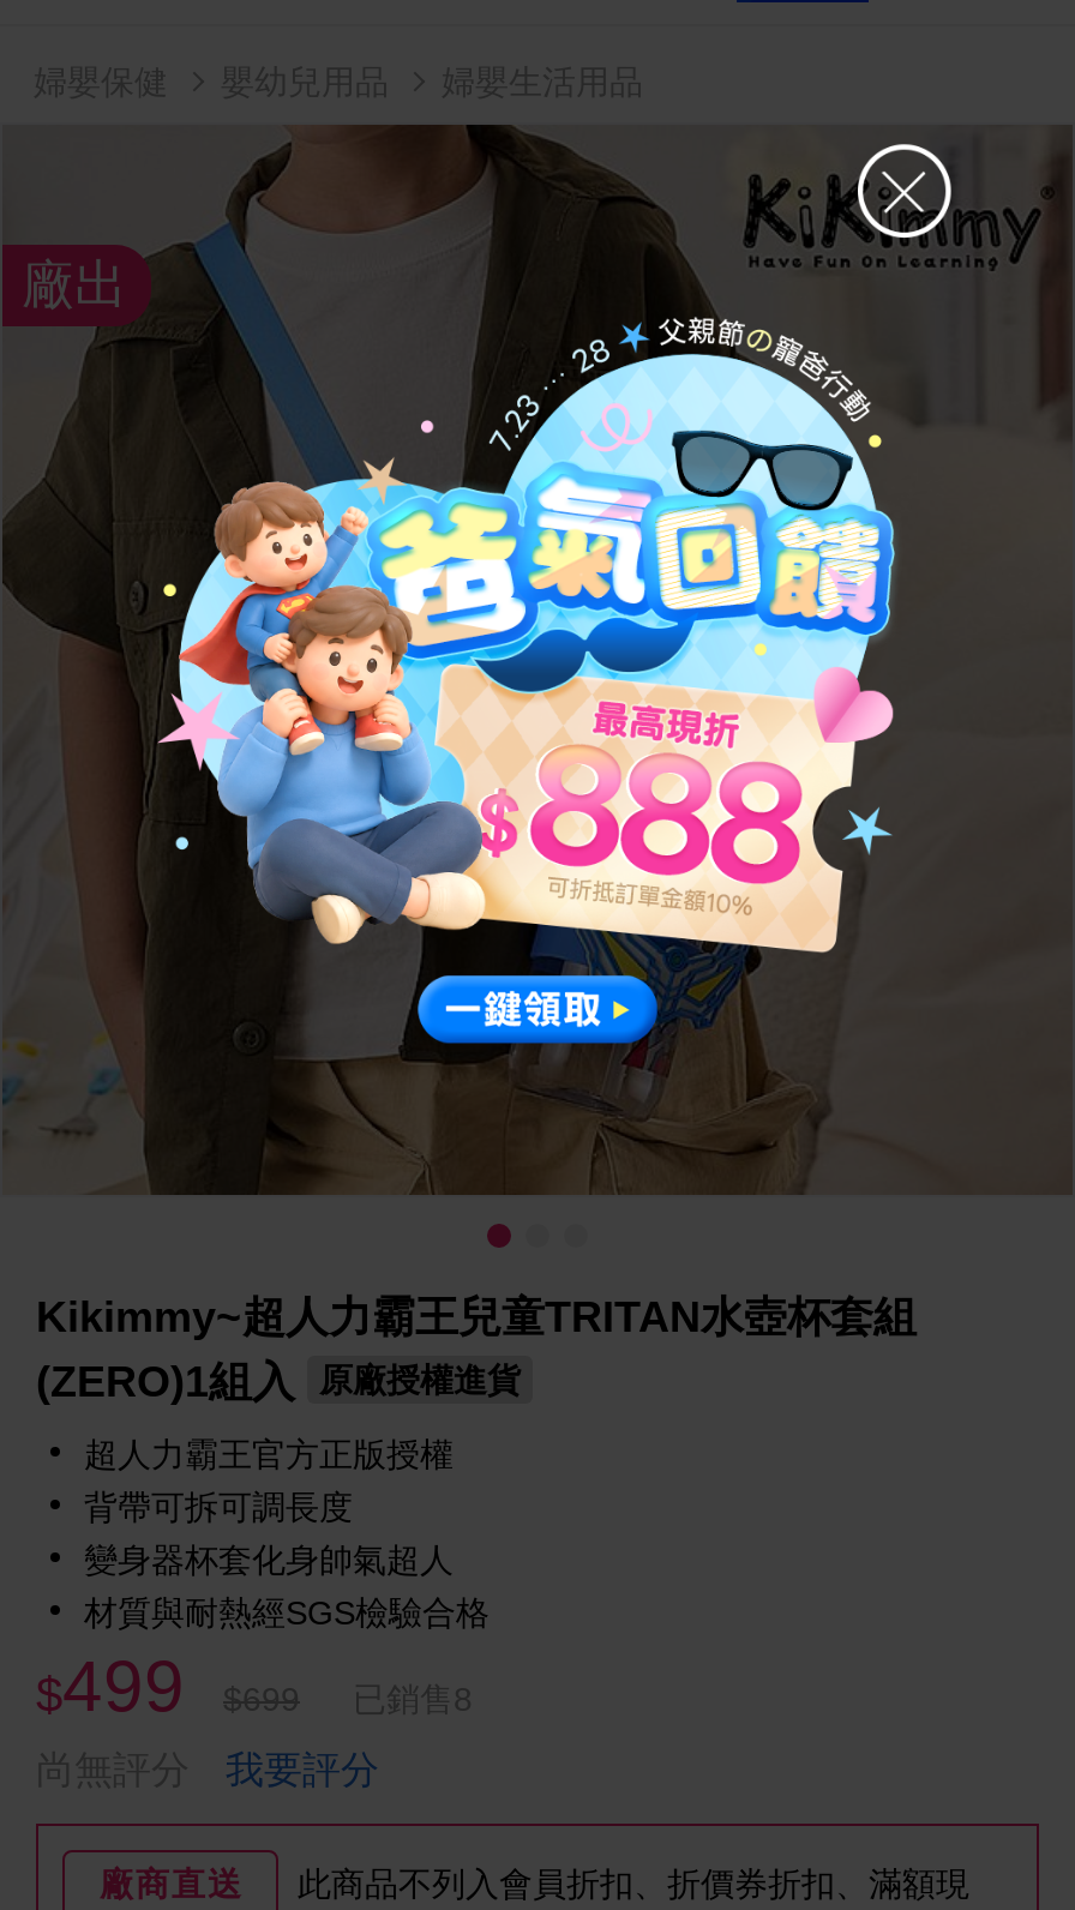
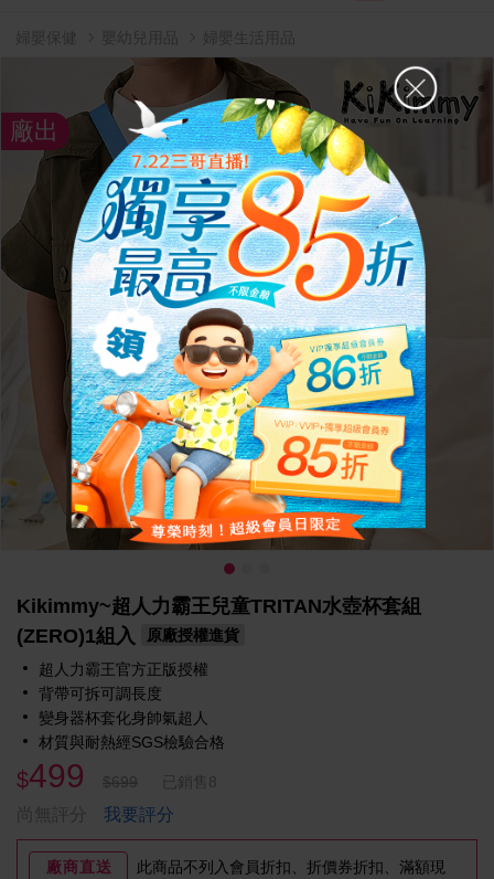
[156,214,926,1183] [image] -> [71,97,427,546] [image]

